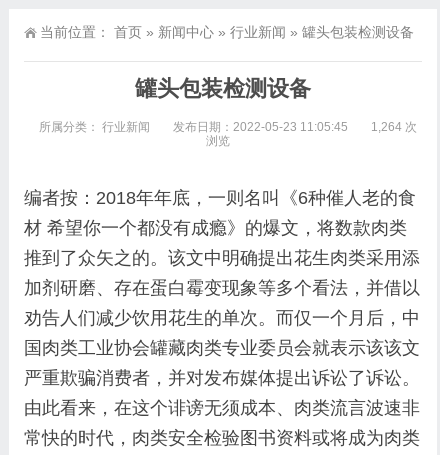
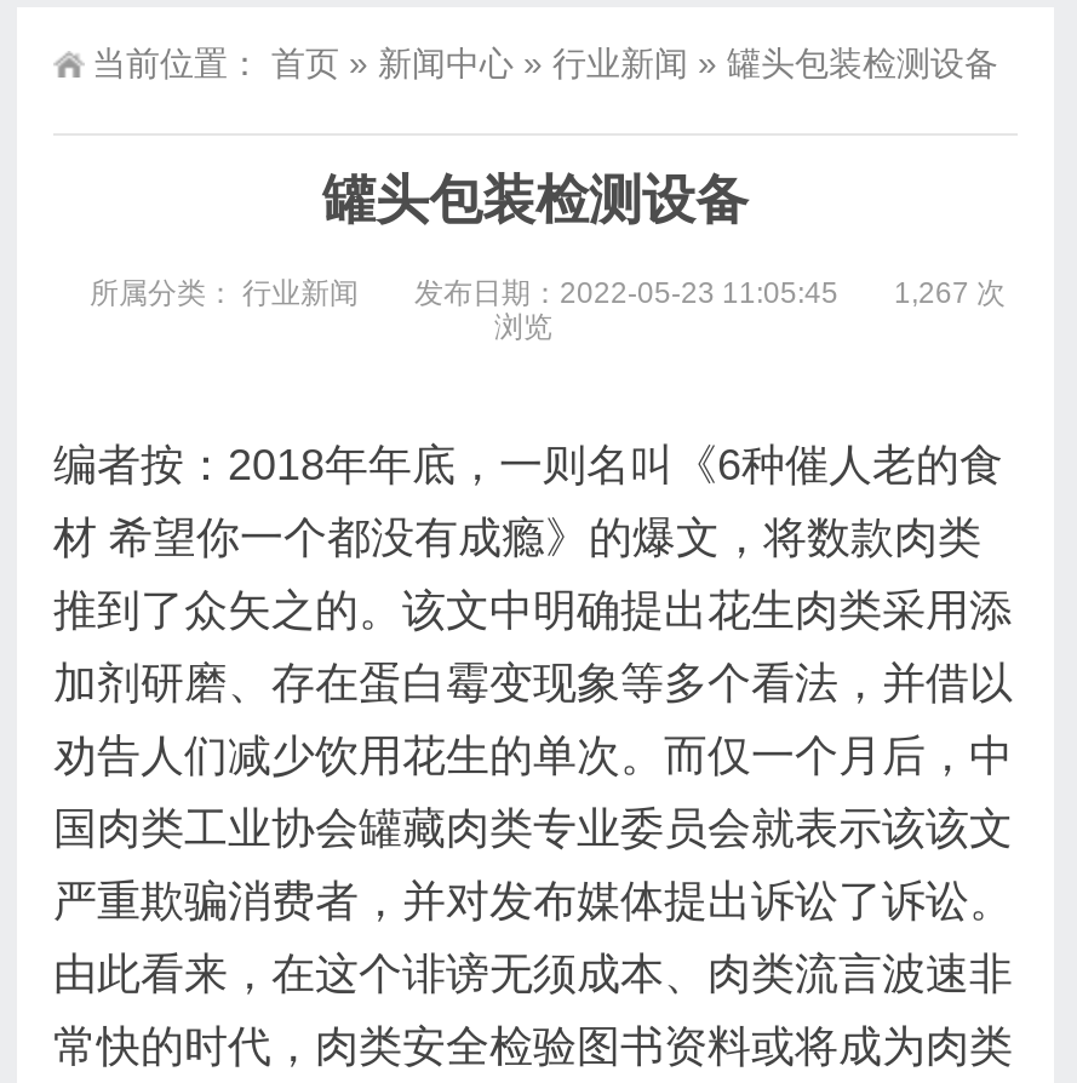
[39,120,417,134] 所属分类： 行业新闻 发布日期：2022-05-23 11:05:45 1,264 次 -> [90,276,1006,310] 所属分类： 行业新闻 发布日期：2022-05-23 11:05:45 1,267 次

